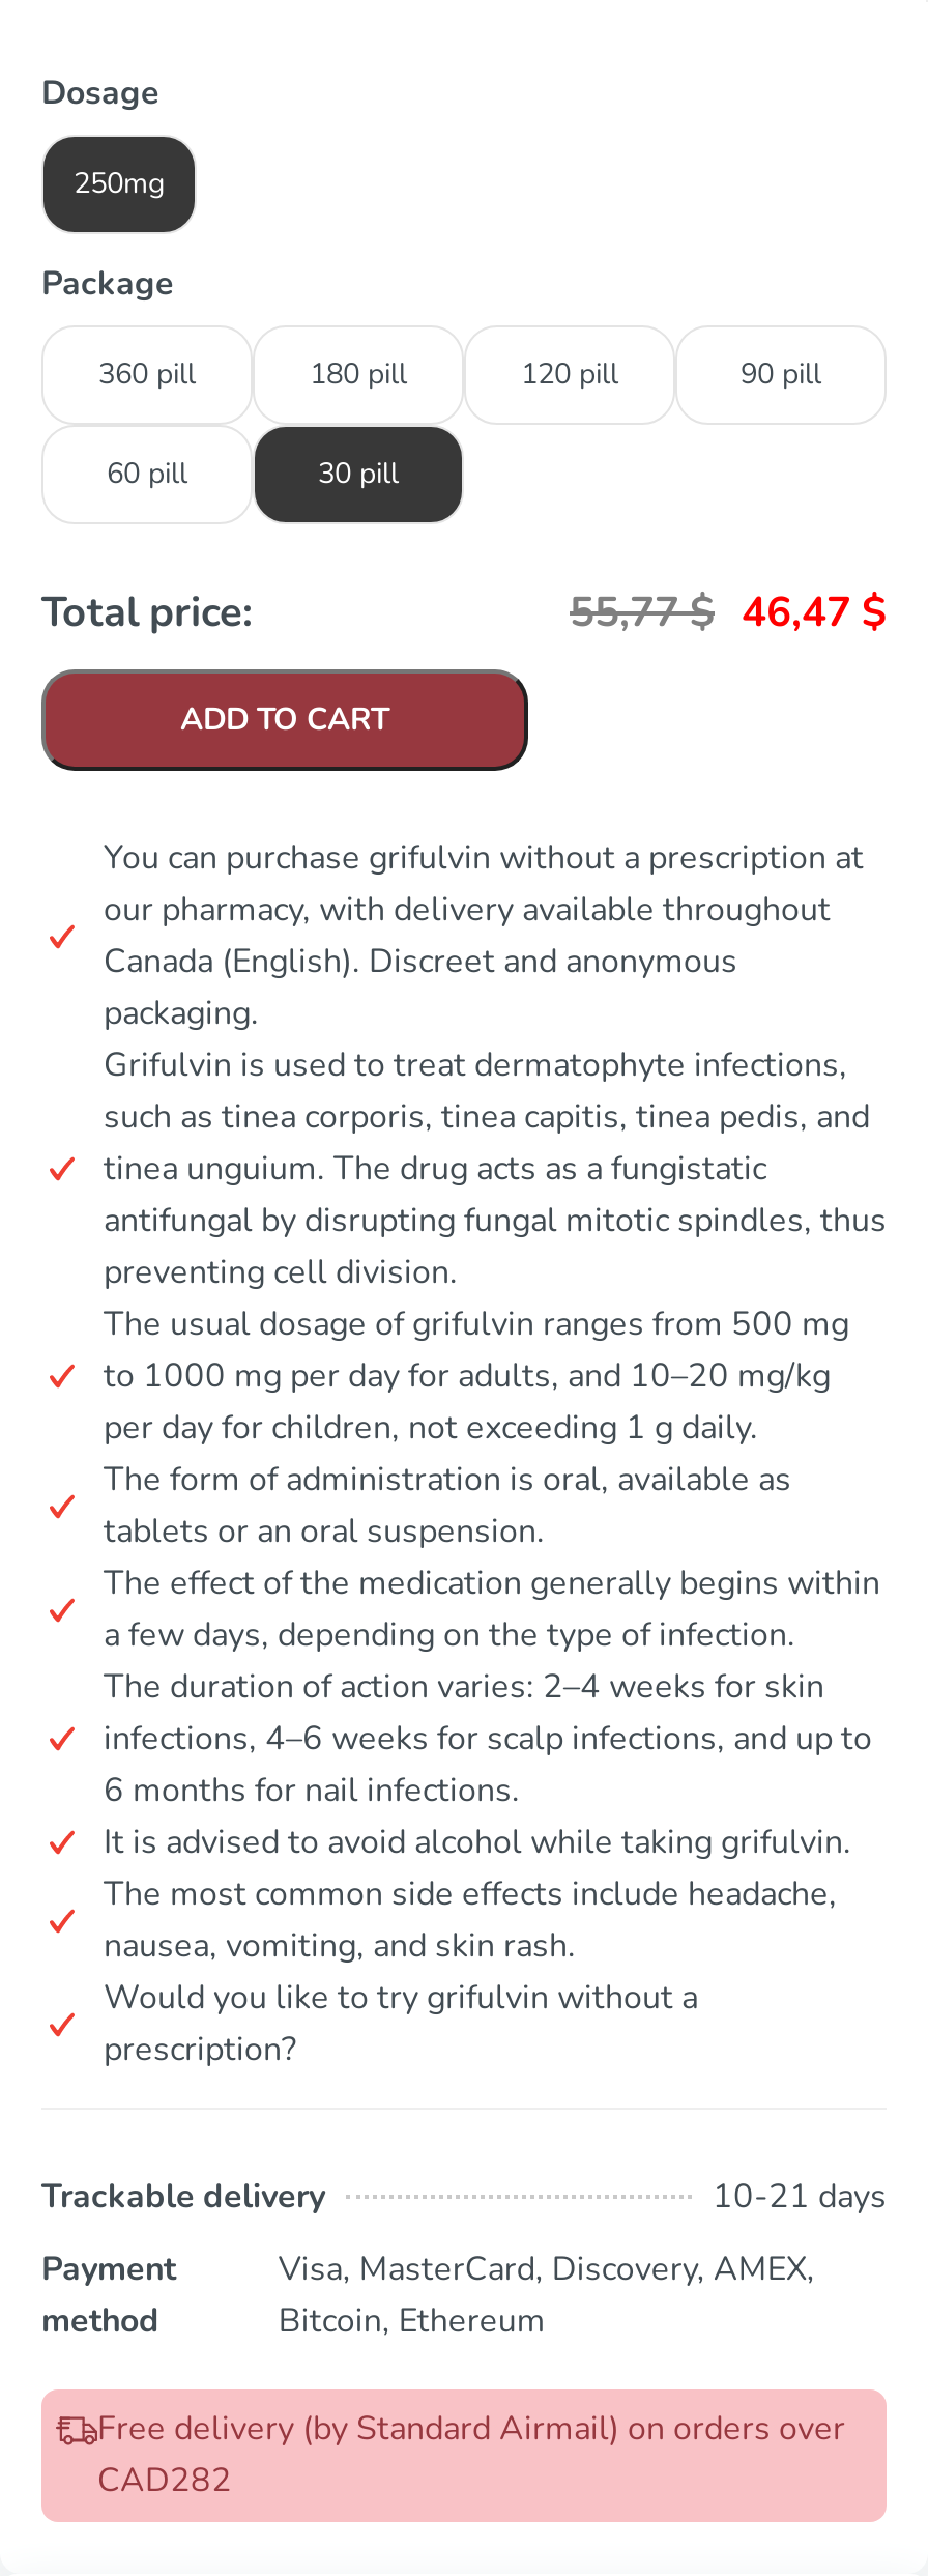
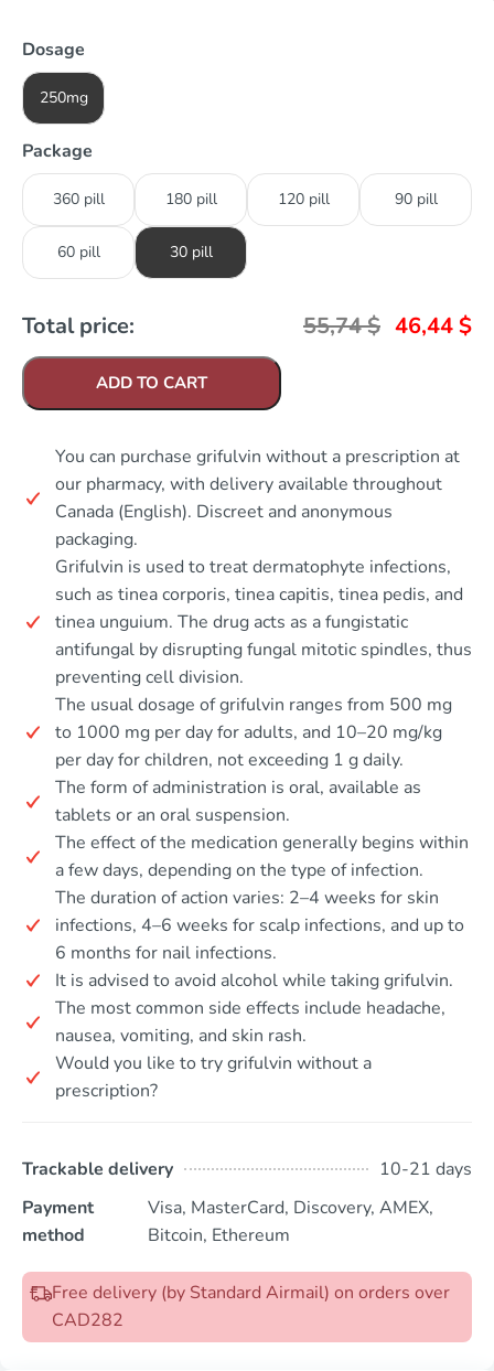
[570,584,887,640] 55,77$ 46,47 $ -> [303,311,472,341] 55,74$ 46,44 $

